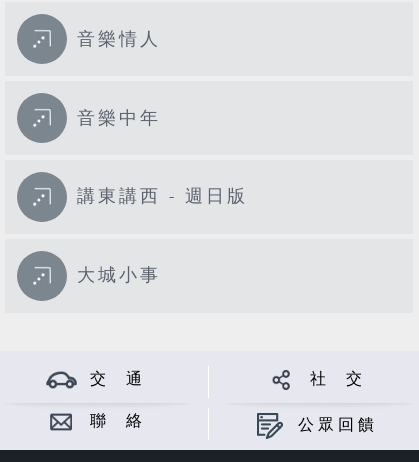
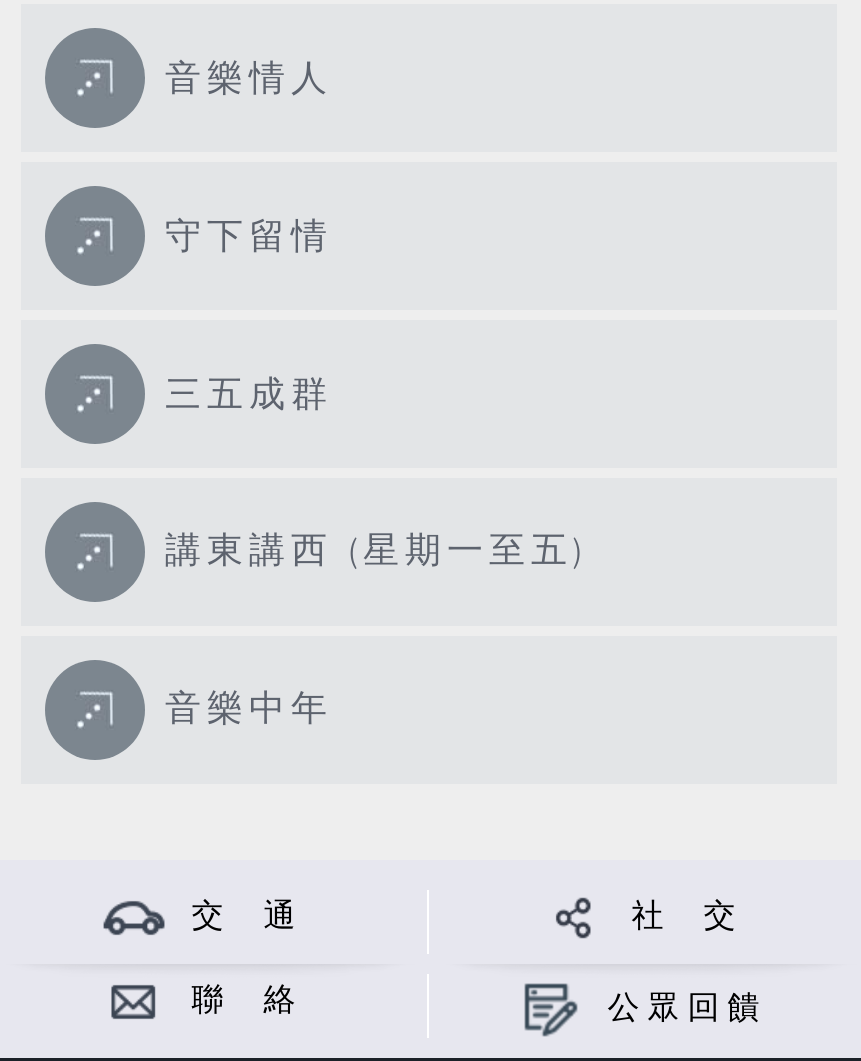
none -> [165,215,333,257] 守下留情
none -> [165,373,333,415] 三五成群
none -> [165,530,587,572] 講東講西 (星期一至五)
moved [77,107,161,128] -> [165,688,333,730]: 音樂中年
[77,186,248,207] 講東講西 - 週日版 -> none
[77,265,161,286] 大城小事 -> none

